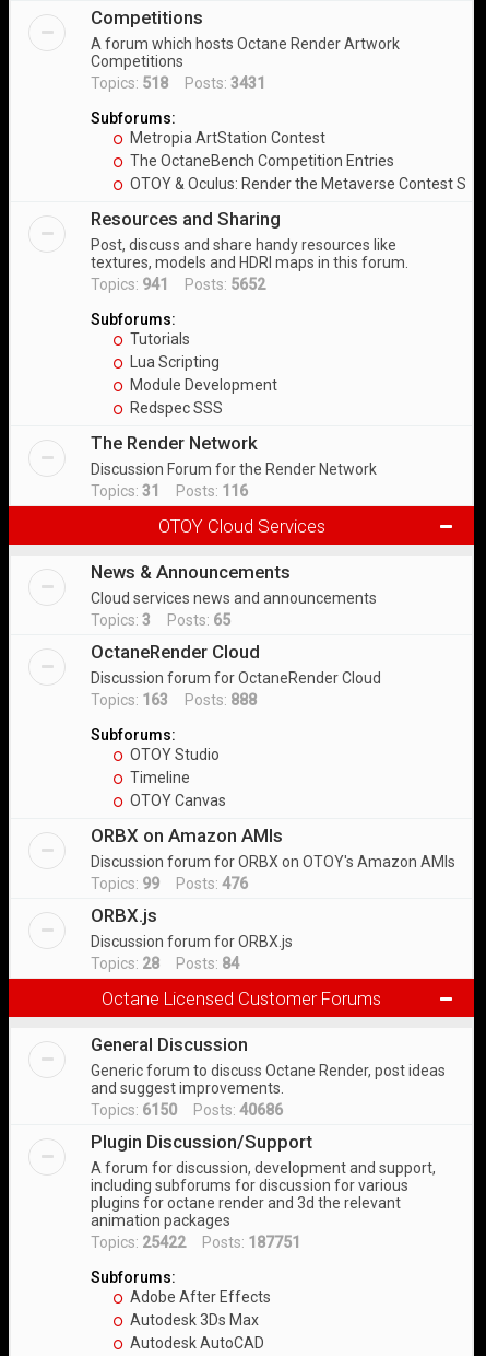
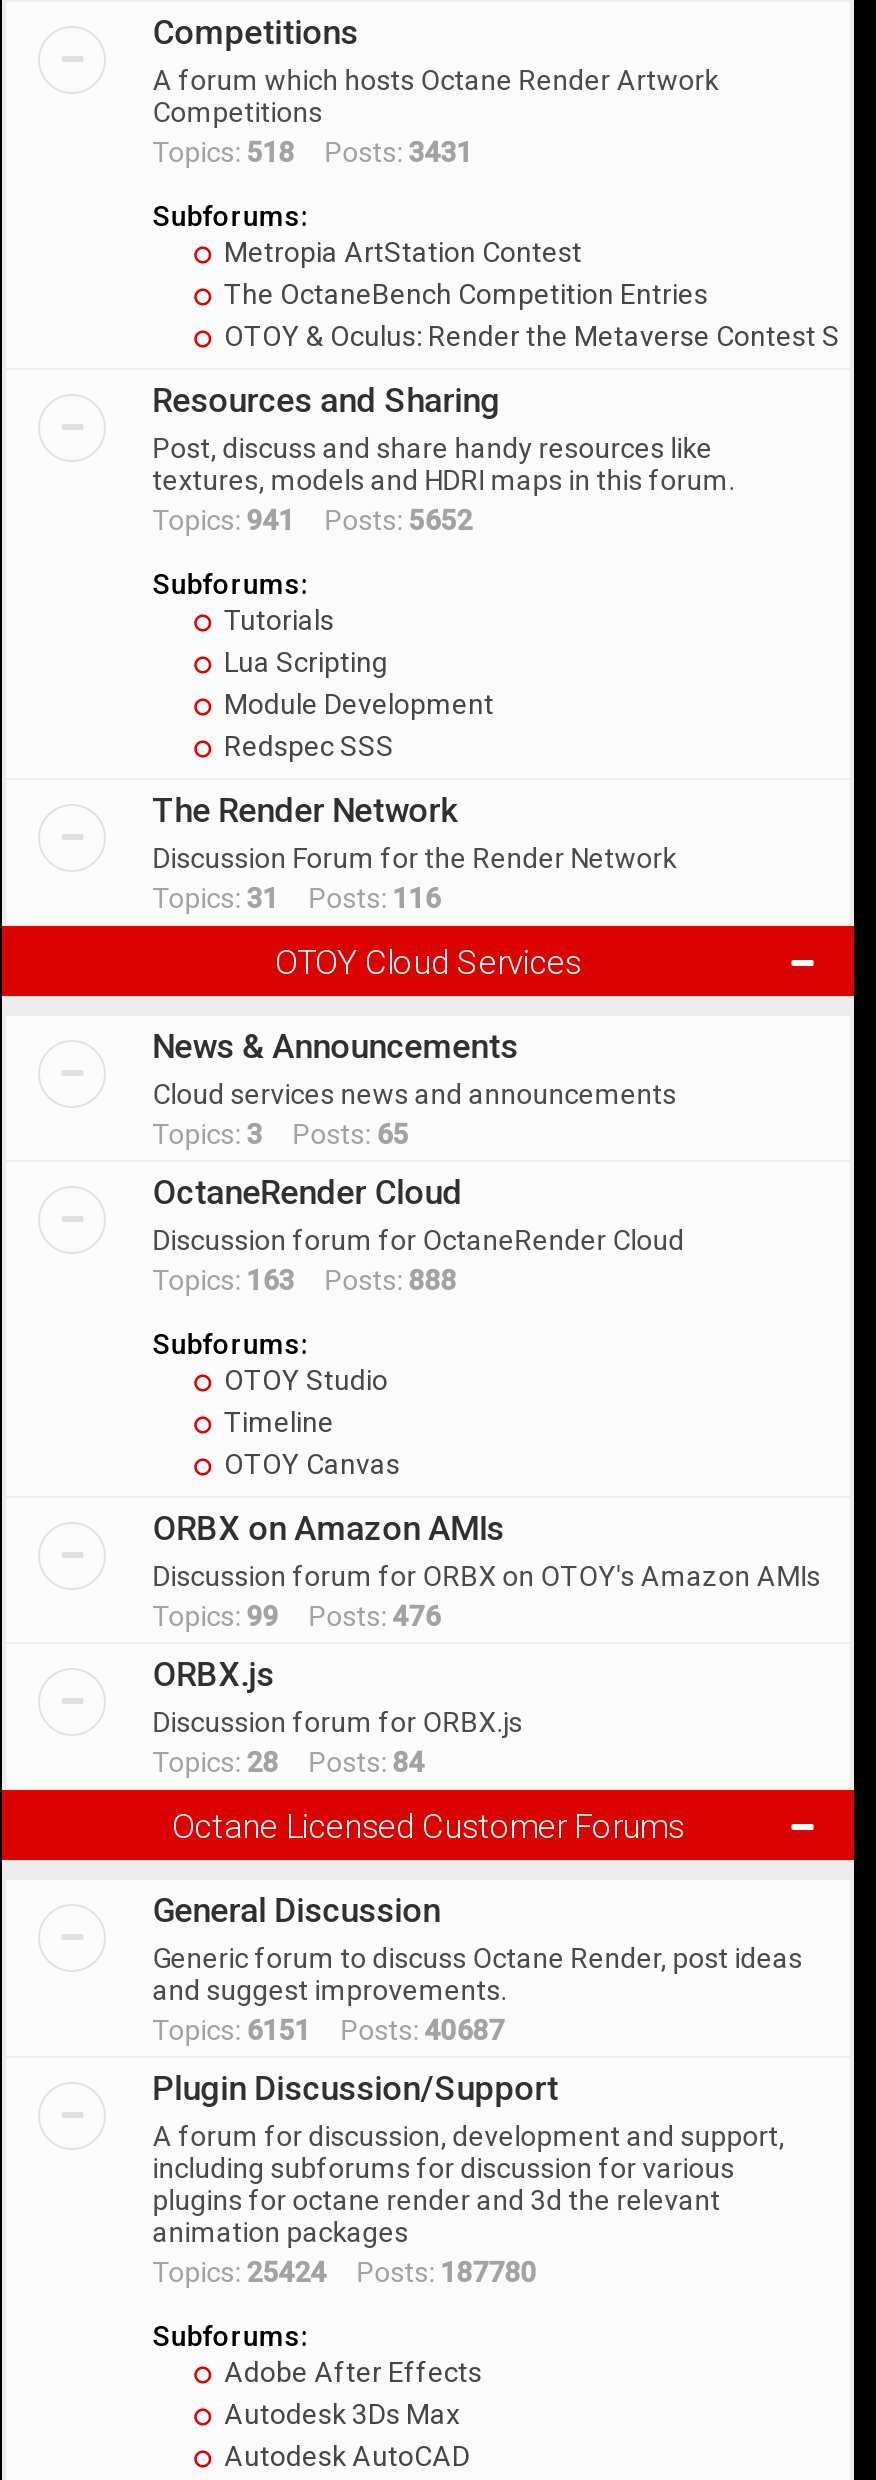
[91,1101,283,1119] Topics: 6150 Posts: 40686 -> [152,2014,504,2046] Topics: 6151 Posts: 40687
[91,1234,301,1251] Topics: 25422 Posts: 187751 -> [152,2256,536,2288] Topics: 25424 Posts: 187780

